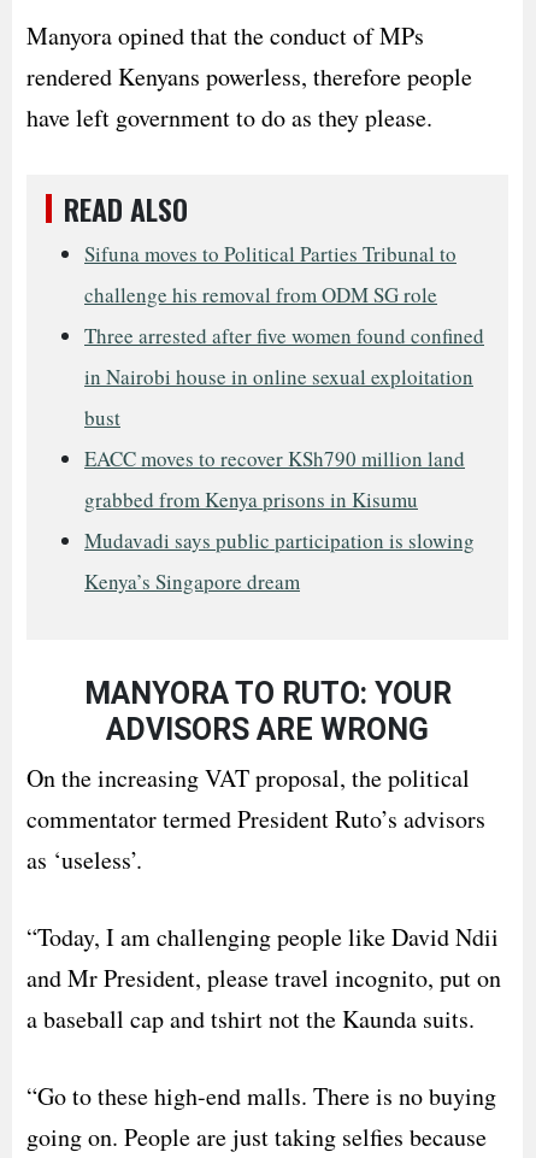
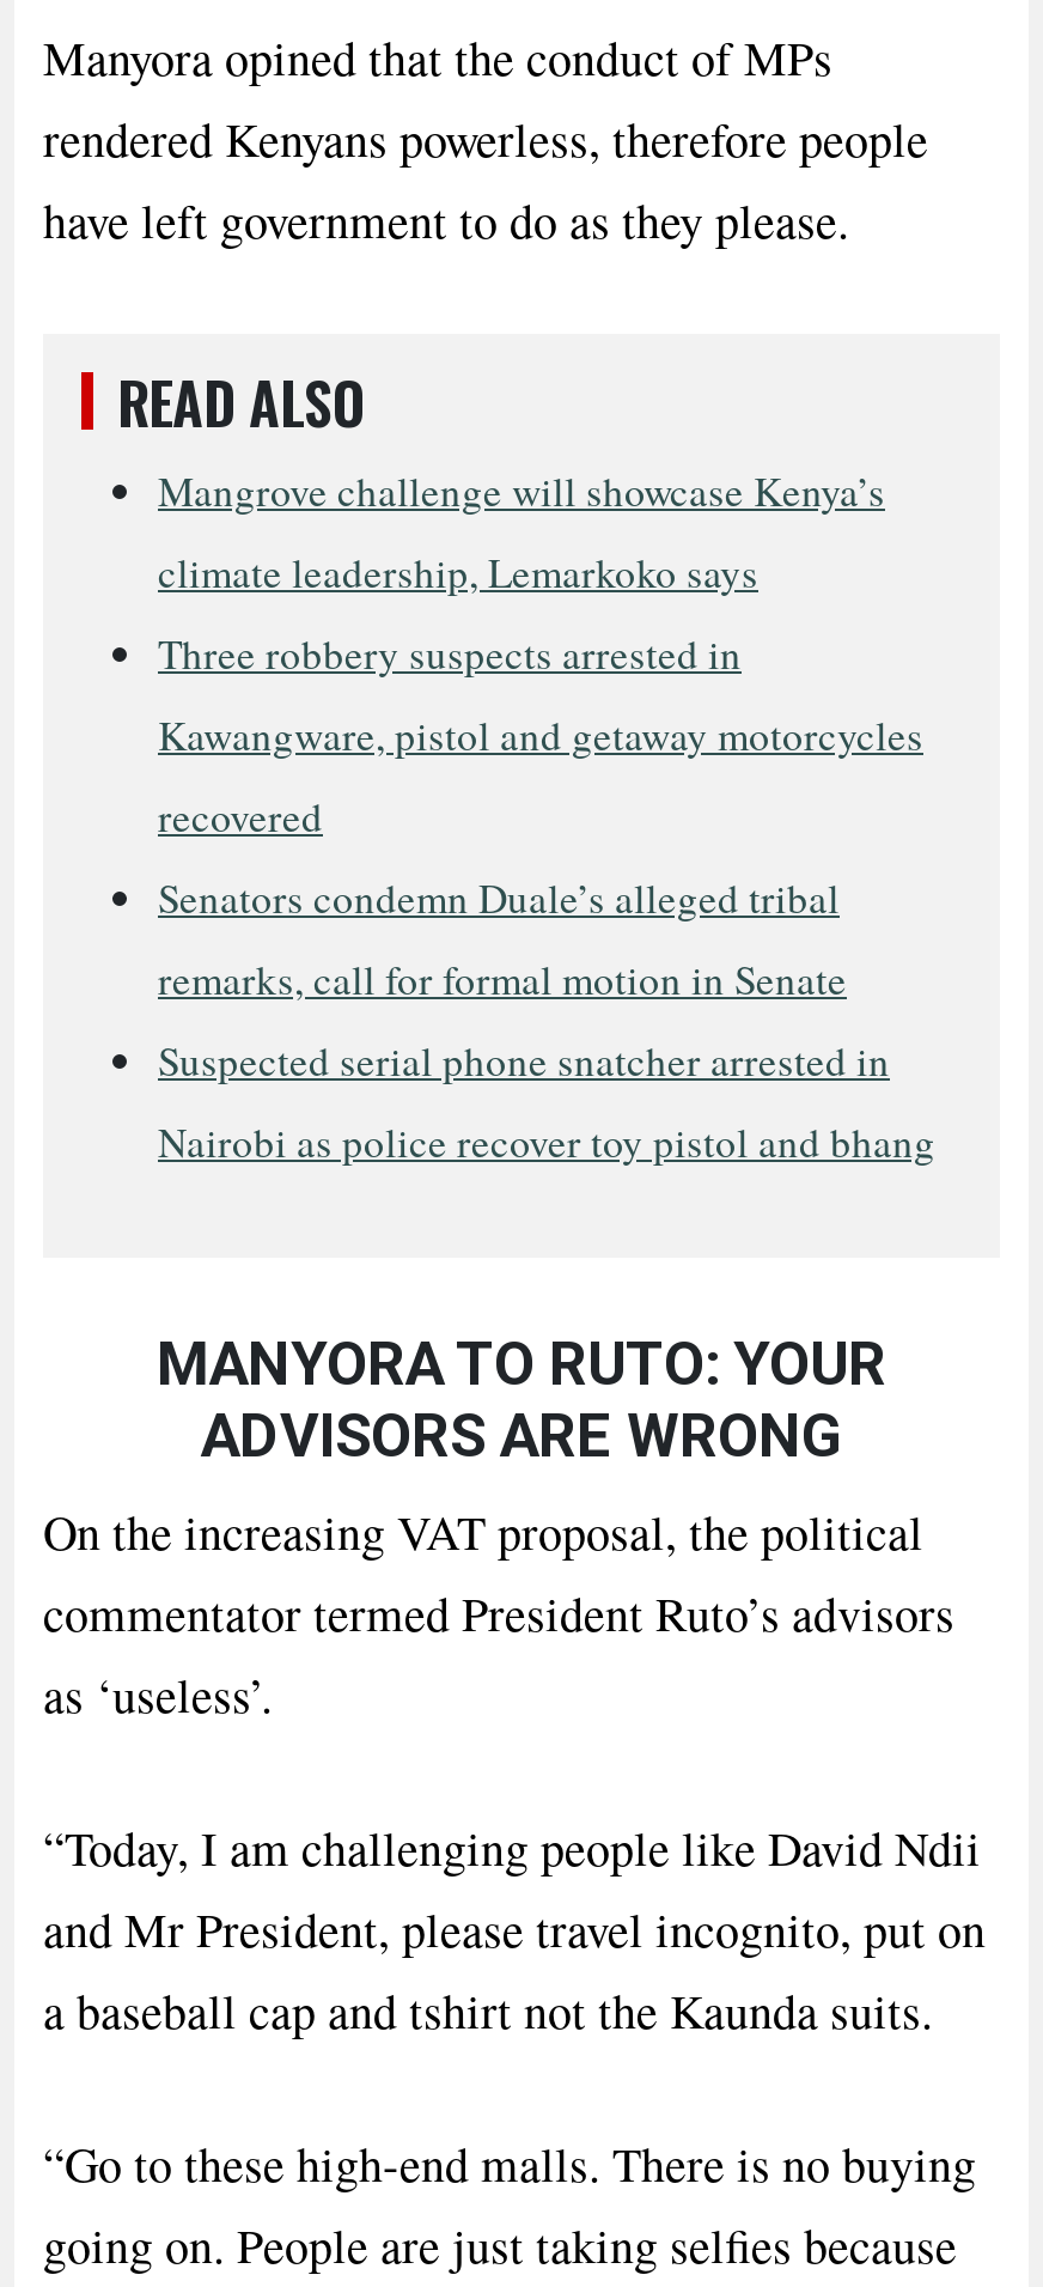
[84,240,457,268] Sifuna moves to Political Parties Tribunal to -> [158,464,885,519] Mangrove challenge will showcase Kenya’s
[84,281,437,309] challenge his removal from ODM SG role -> [158,545,758,600] climate leadership, Lemarkoko says
[84,322,484,350] Three arrested after five women found confined -> [158,627,742,682] Three robbery suspects arrested in
[84,363,473,391] in Nairobi house in online sexual exploitation -> [158,708,923,763] Kawangware, pistol and getaway motorcycles
[84,404,120,432] bust -> [158,789,323,844] recovered
[84,445,465,473] EACC moves to recover KSh790 million land -> [158,871,840,926] Senators condemn Duale’s alleged tribal
[84,486,418,514] grabbed from Kenya prisons in Kisumu -> [158,952,847,1007] remarks, call for formal motion in Senate
[84,527,475,555] Mudavadi says public participation is slowing -> [158,1034,890,1089] Suspected serial phone snatcher arrested in
[84,568,300,596] Kenya’s Singapore dream -> [158,1115,935,1170] Nairobi as police recover toy pistol and bhang

